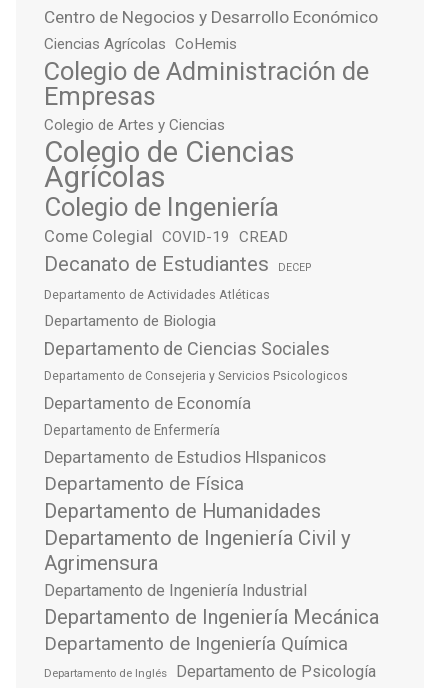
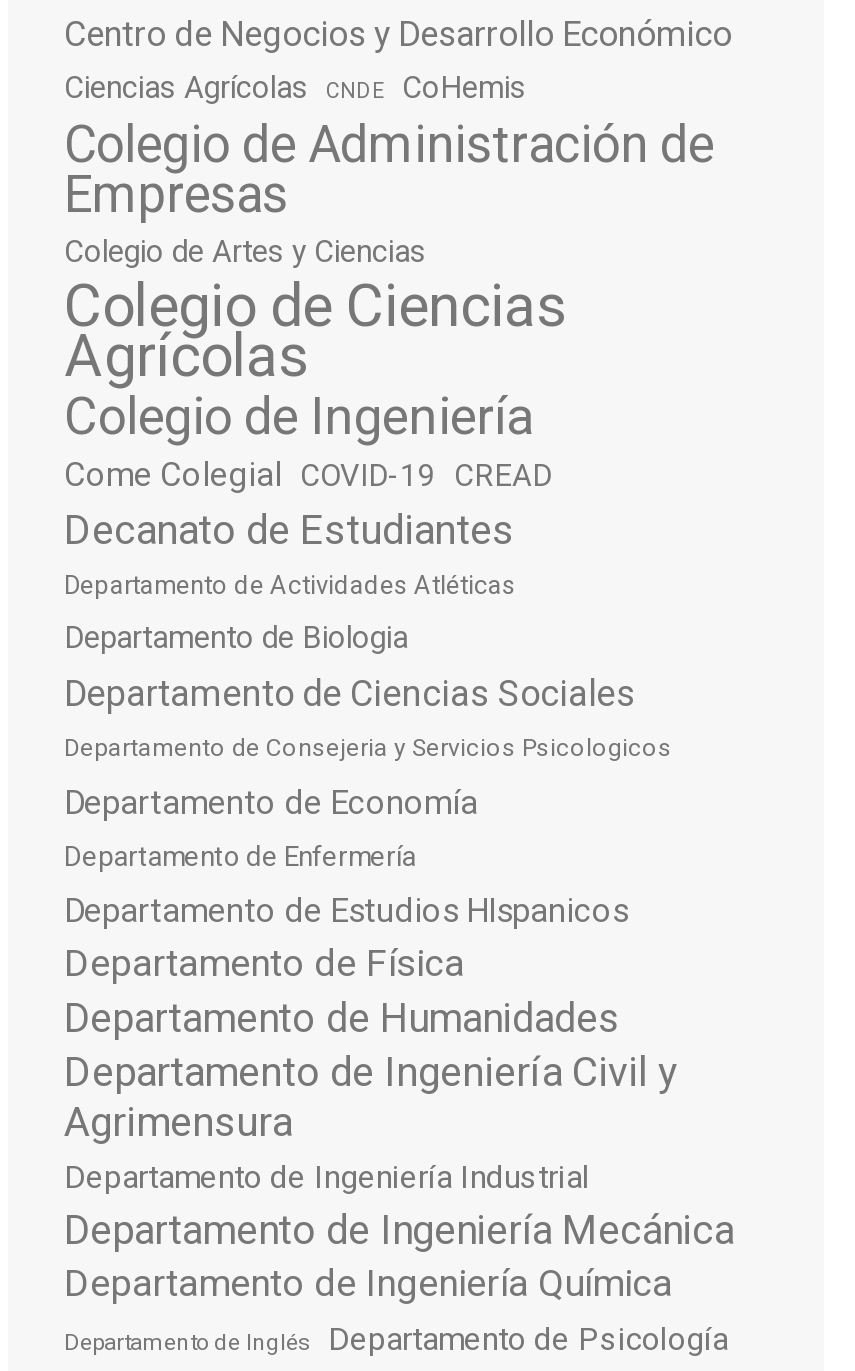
[44,34,237,52] Ciencias Agrícolas CoHemis -> [64,69,526,105] Ciencias Agrícolas | CNDE | CoHemis
[278,260,311,273] DECEP -> none

